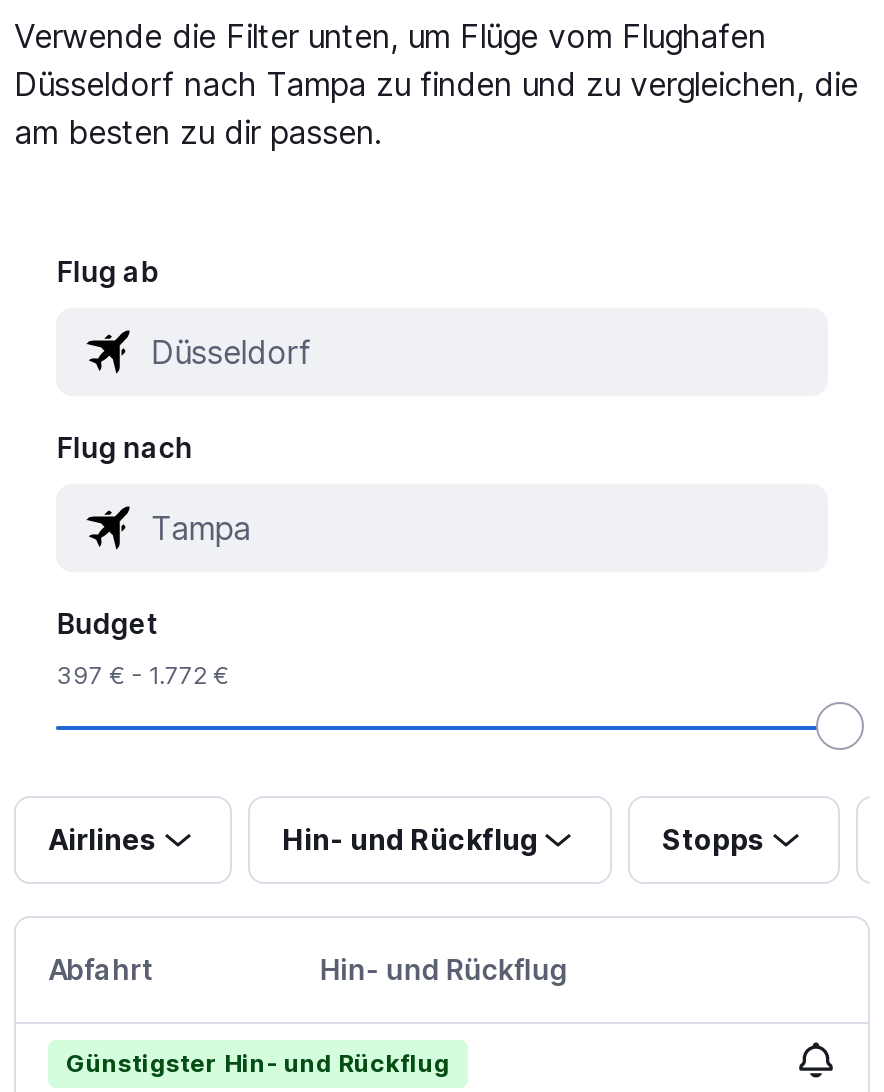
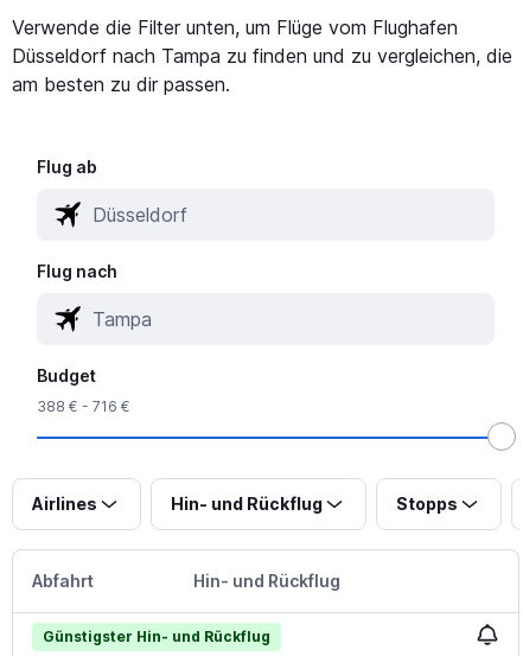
[57,660,229,690] 397 € - 1.772 € -> [37,397,131,415] 388 € - 716 €

